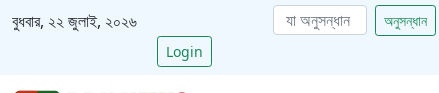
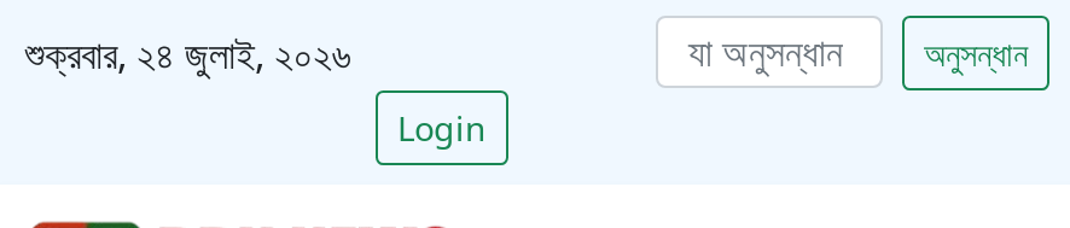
[12,9,137,31] বুধবার, ২২ জুলাই, ২০২৬ -> [25,27,351,80] শুক্রবার, ২৪ জুলাই, ২০২৬

